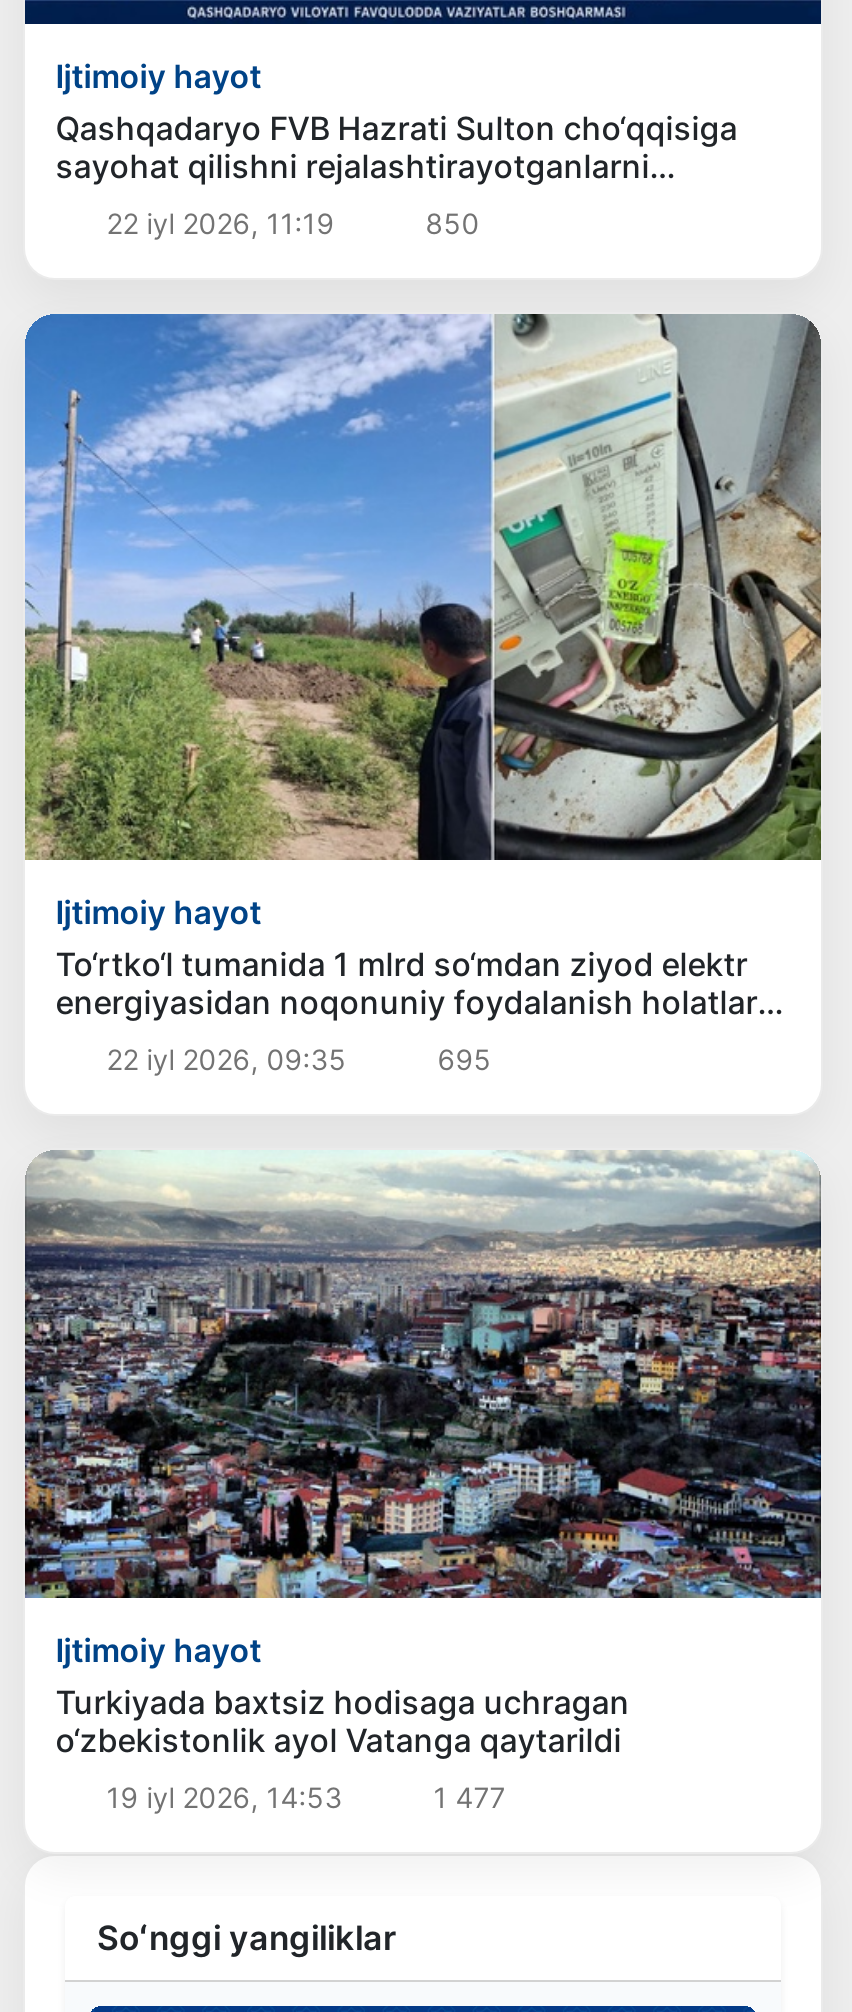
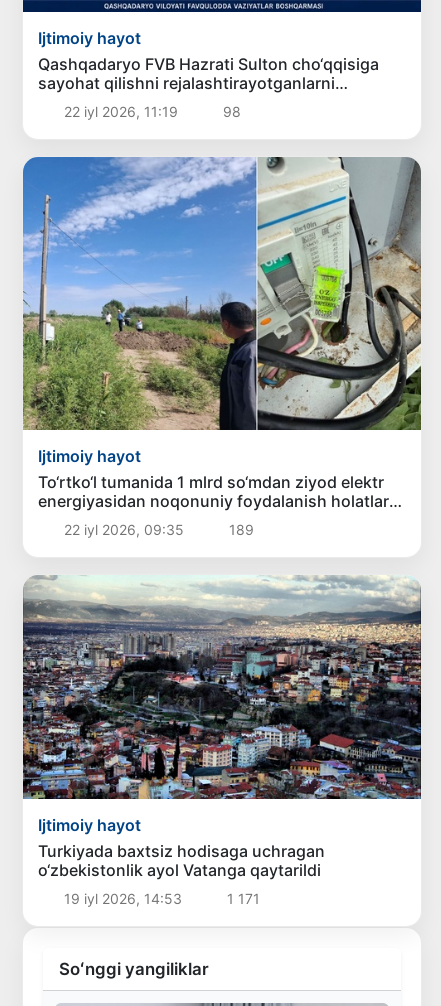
[417,206,479,240] 850 -> [219,103,241,120] 98
[429,1042,491,1076] 695 -> [225,521,254,538] 189
[425,1779,505,1813] 1 477 -> [223,889,260,906] 1 171

